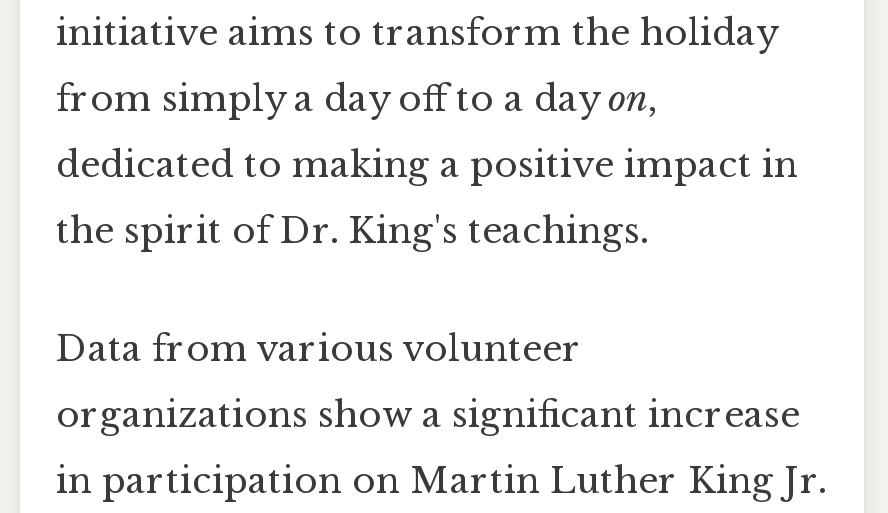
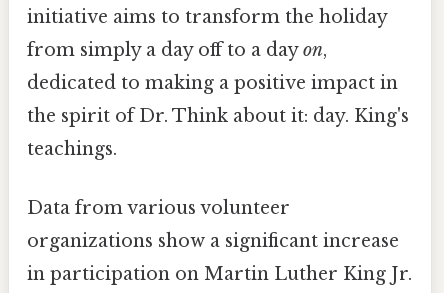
[56,208,648,252] the spirit of Dr. King's teachings. -> [27,105,409,160] the spirit of Dr. Think about it: day. King's | teachings.

